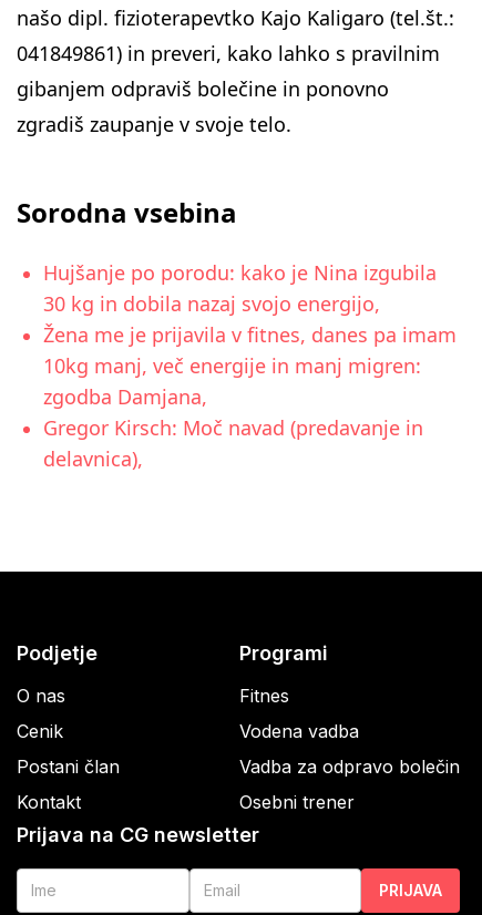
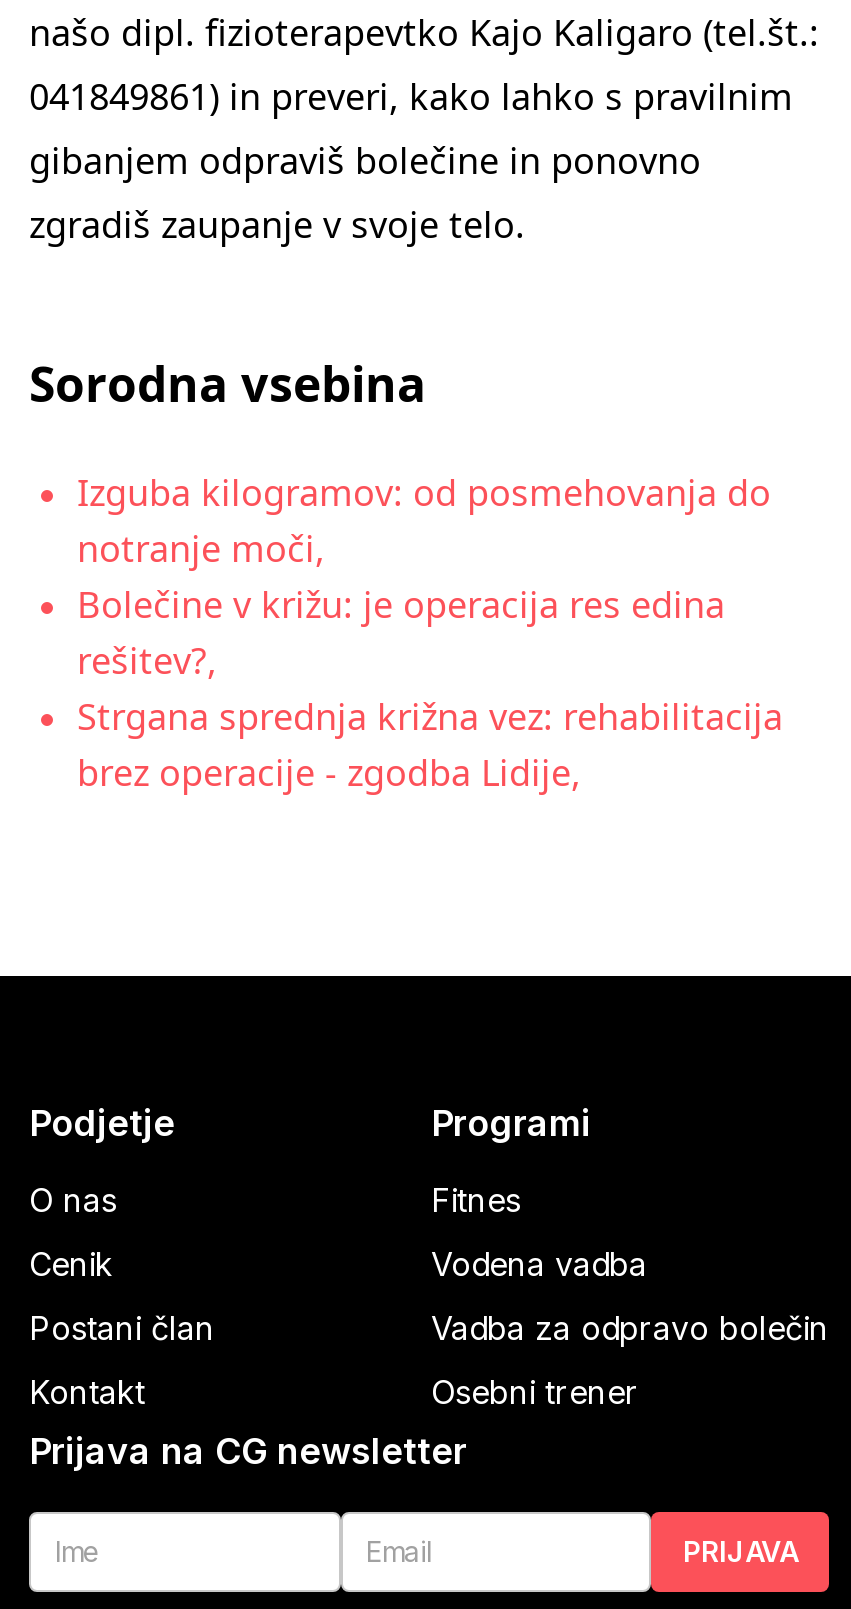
[43,259,457,472] Hujšanje po porodu: kako je Nina izgubila | 30 kg in dobila nazaj svojo energijo, | Žena me je prijavila v fitnes, danes pa imam | 10kg manj, več energije in manj migren: | zgodba Damjana, | Gregor Kirsch: Moč navad (predavanje in | delavnica), -> [77,468,783,796] Izguba kilogramov: od posmehovanja do | notranje moči, | Bolečine v križu: je operacija res edina | rešitev?, | Strgana sprednja križna vez: rehabilitacija | brez operacije - zgodba Lidije,

